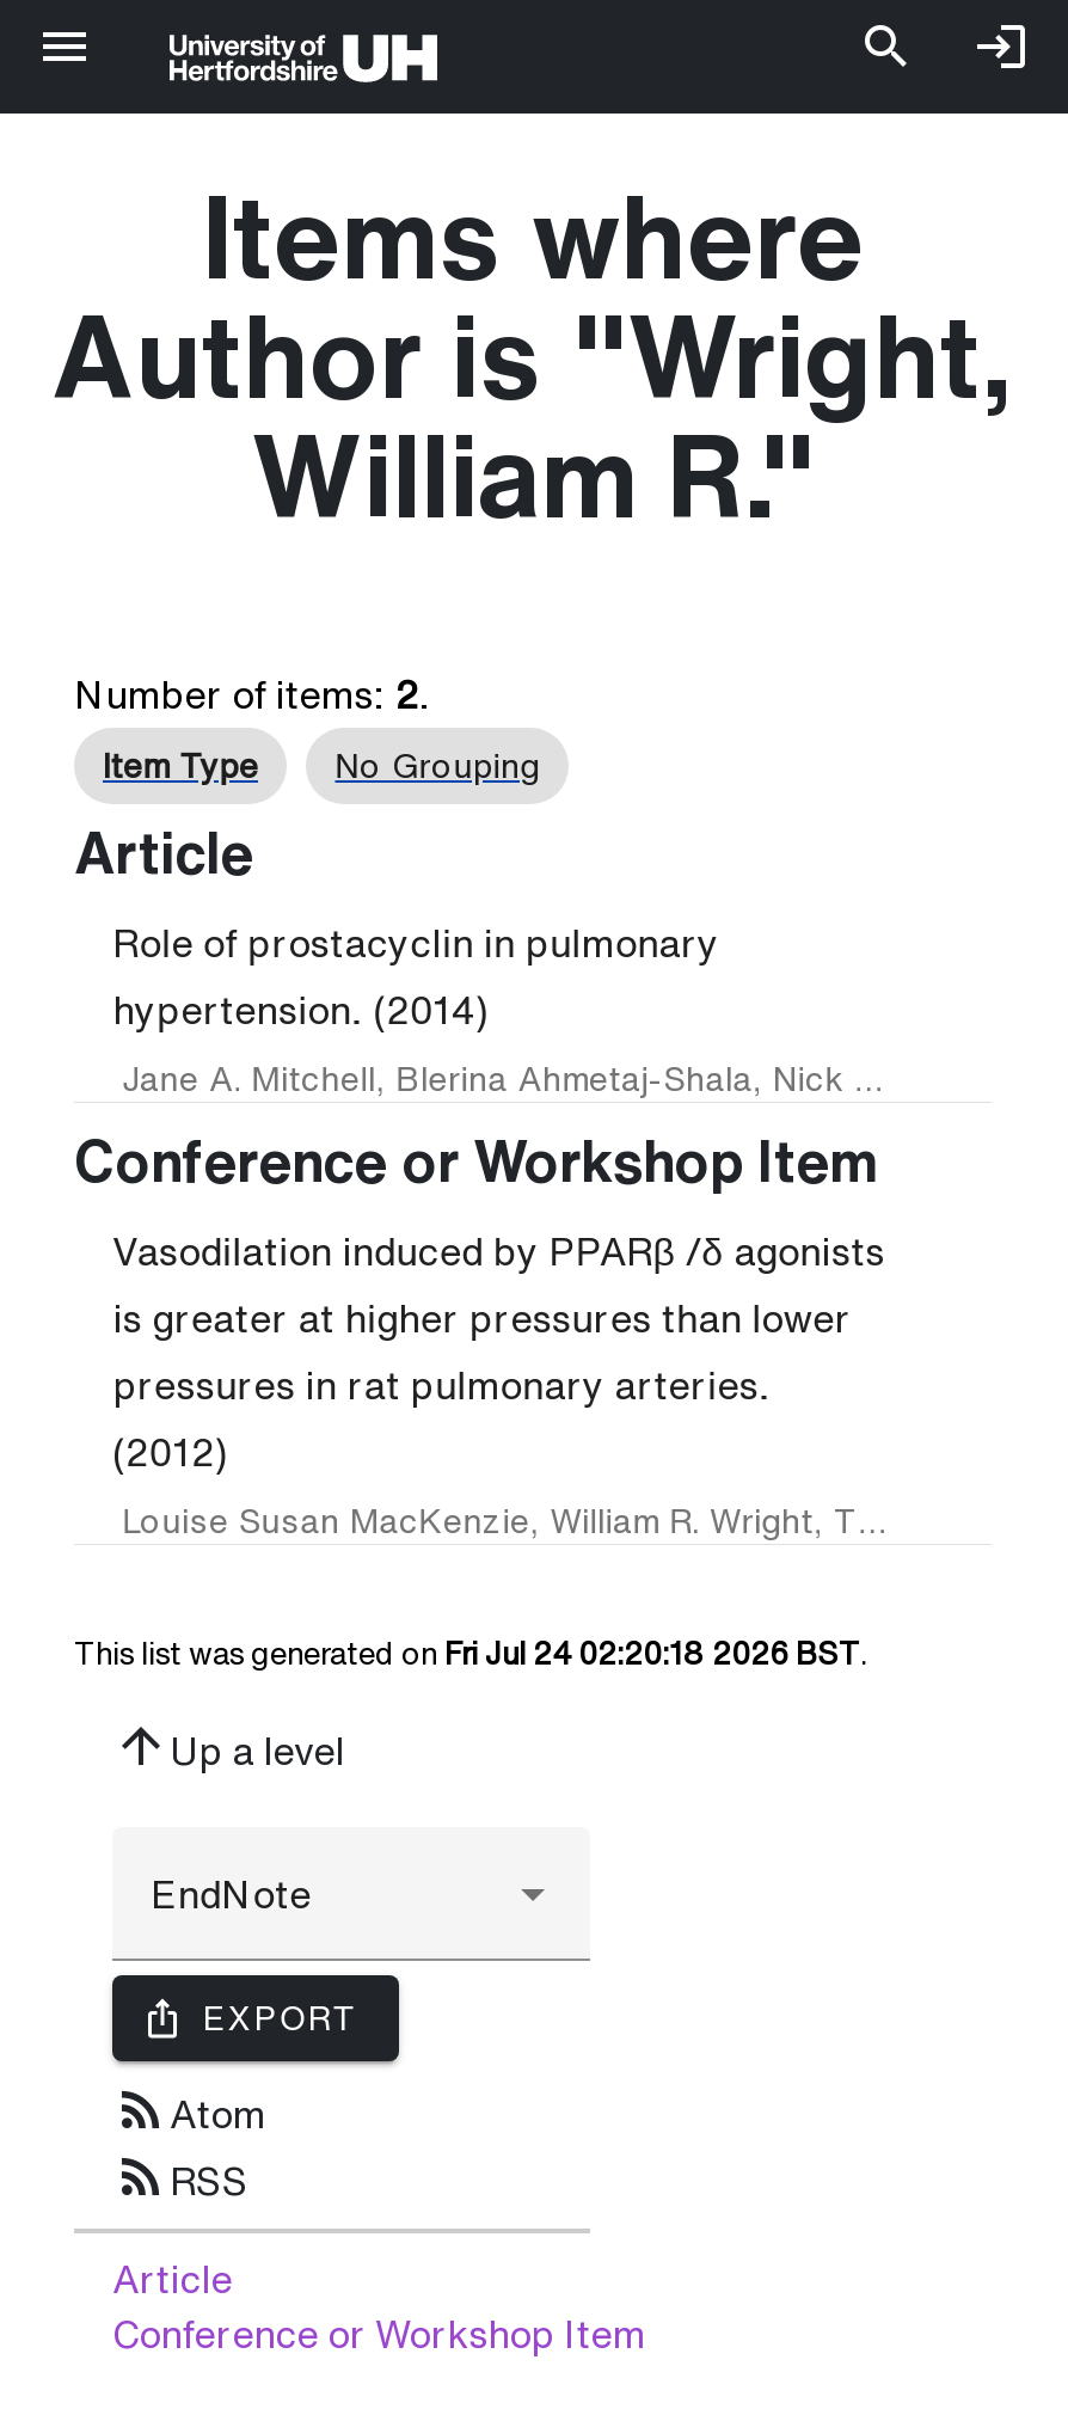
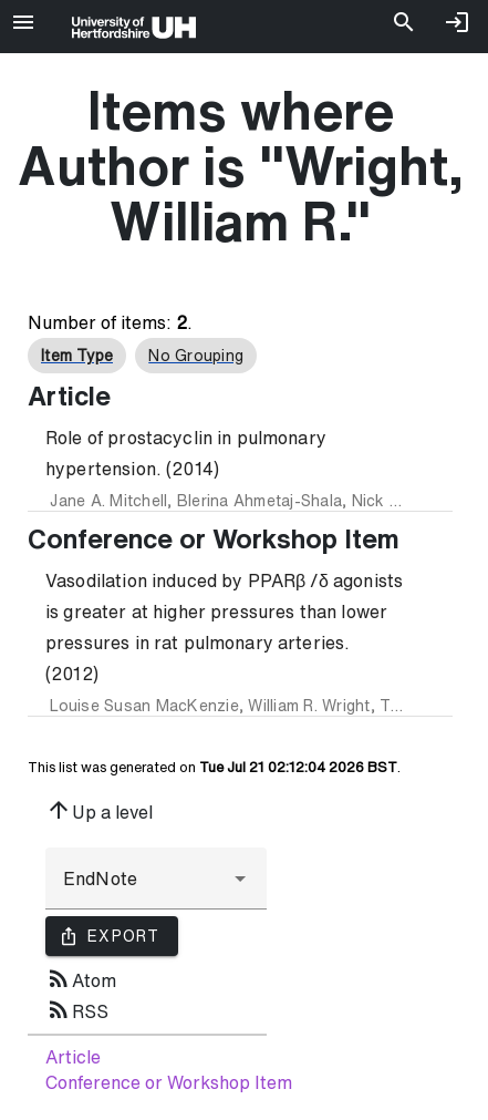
[74,1639,867,1670] This list was generated on Fri Jul 24 02:20:18 2026 BST. -> [28,760,401,775] This list was generated on Tue Jul 21 02:12:04 2026 BST.

